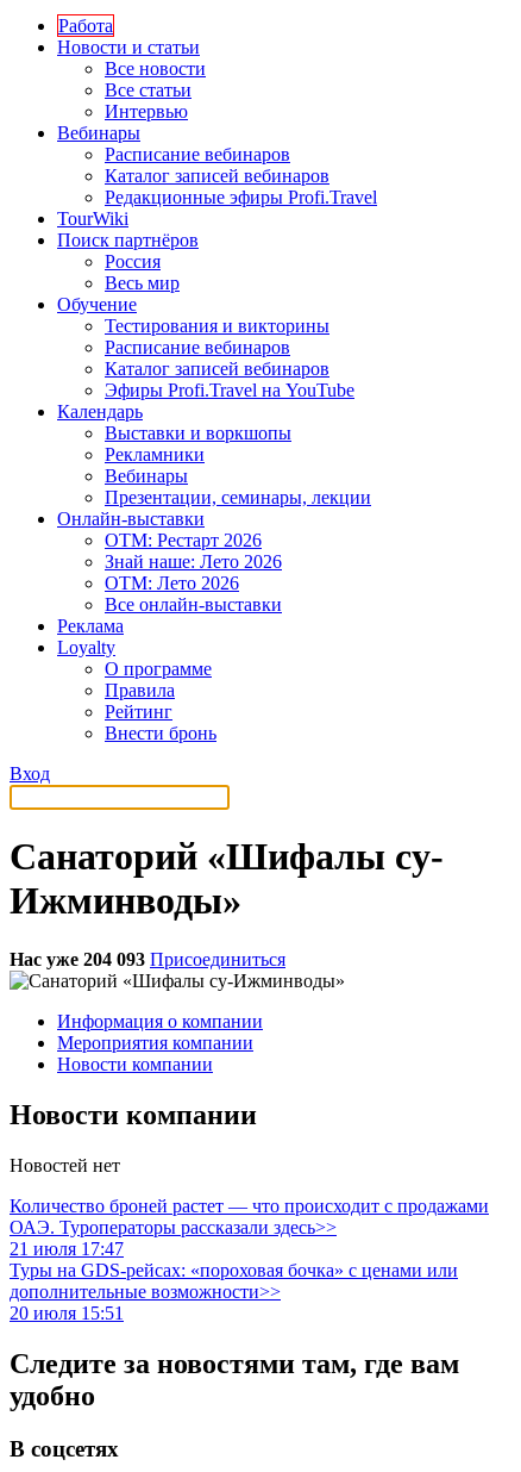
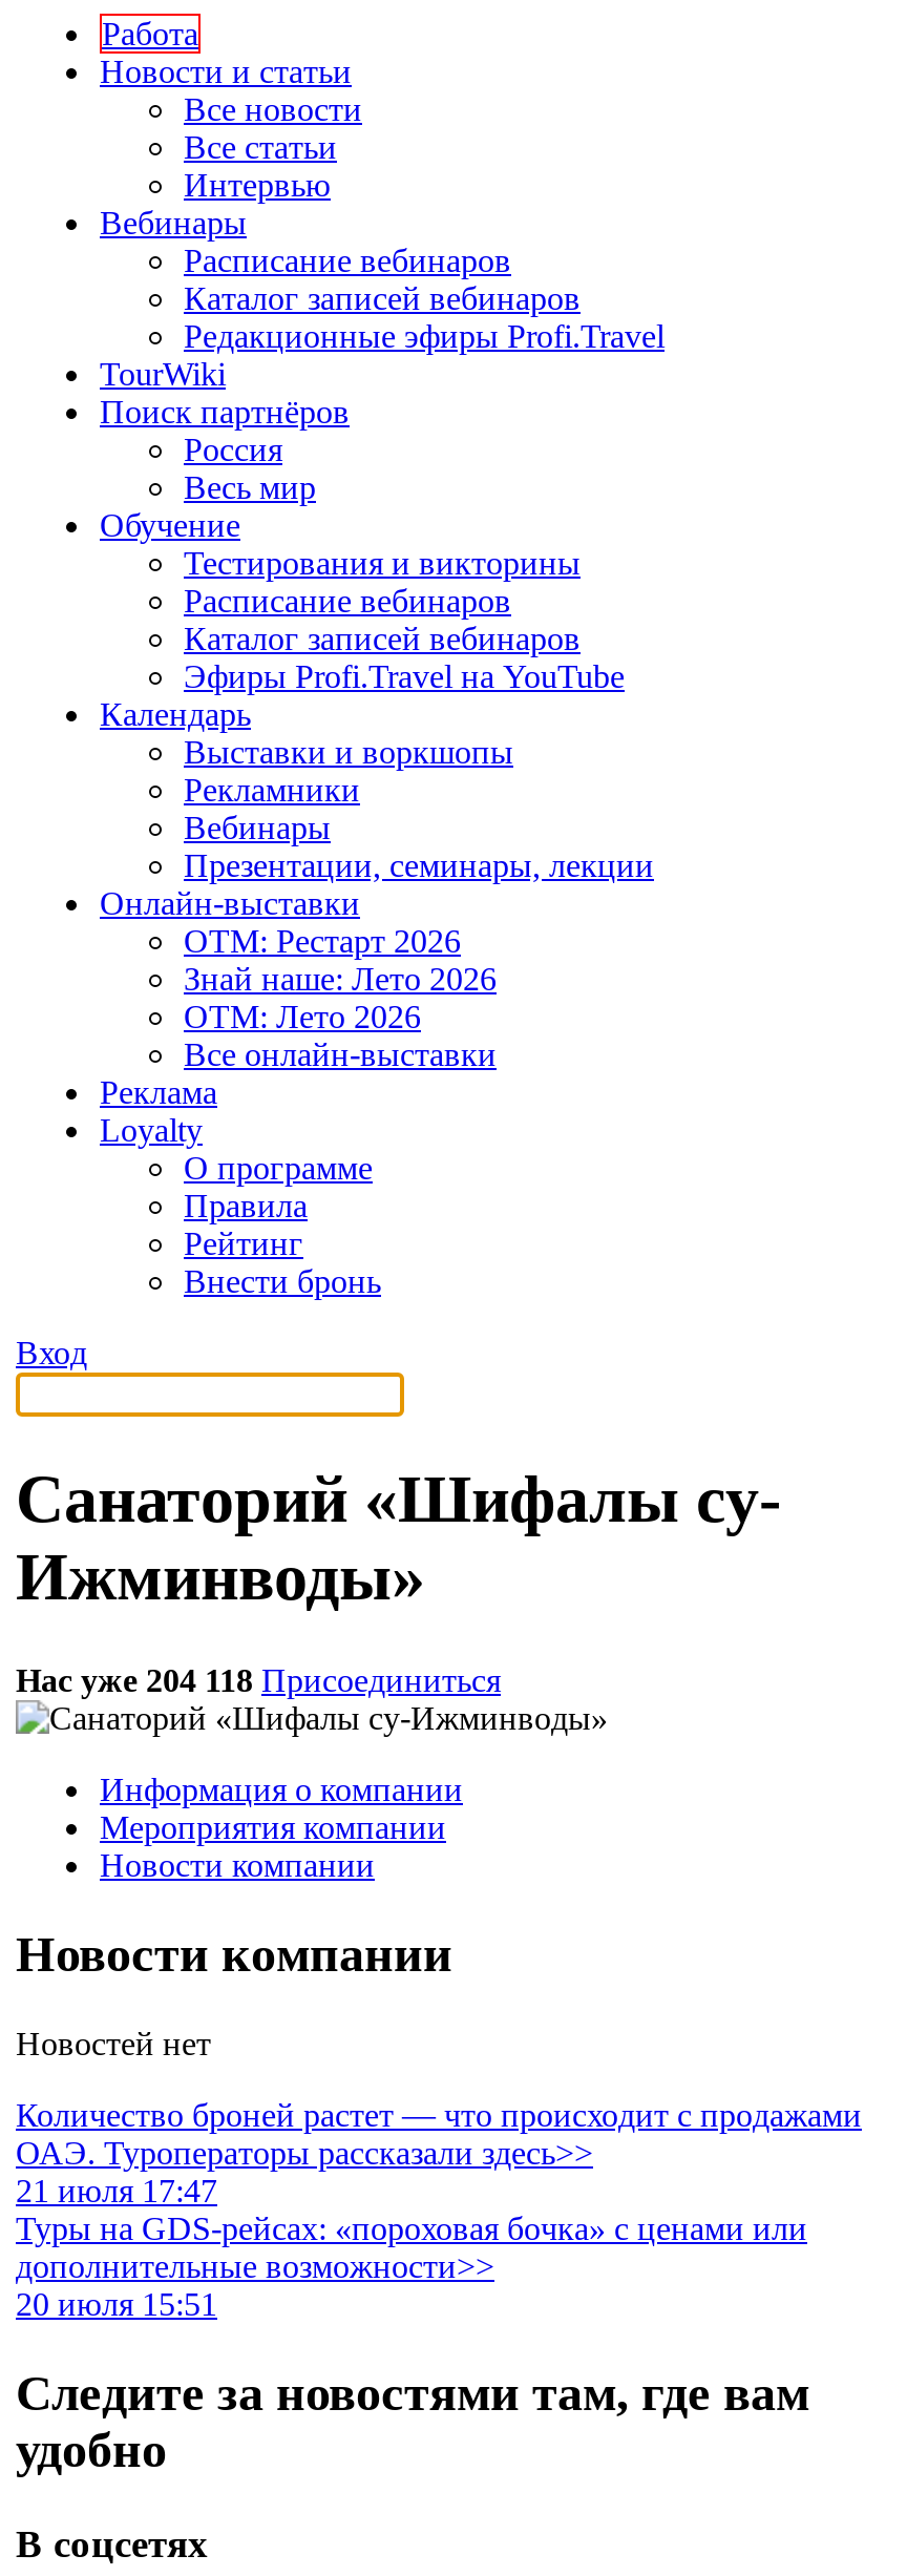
[10,949,285,969] Нас уже 204 093 Присоединиться -> [16,1662,501,1698] Нас уже 204 118 Присоединиться

